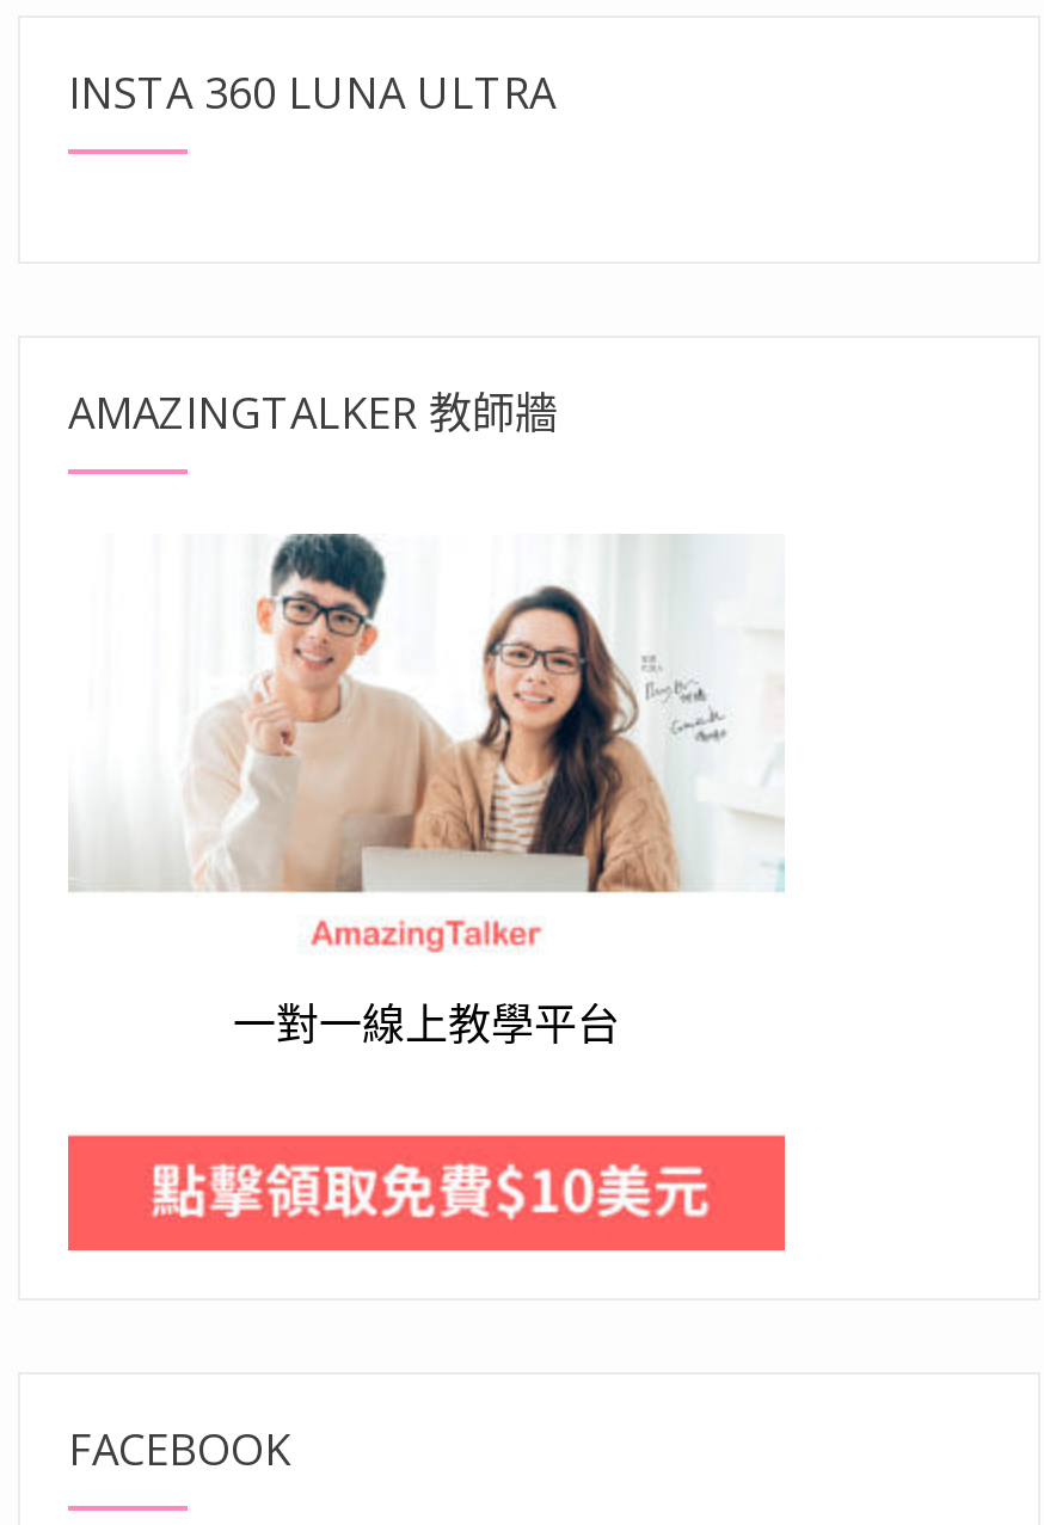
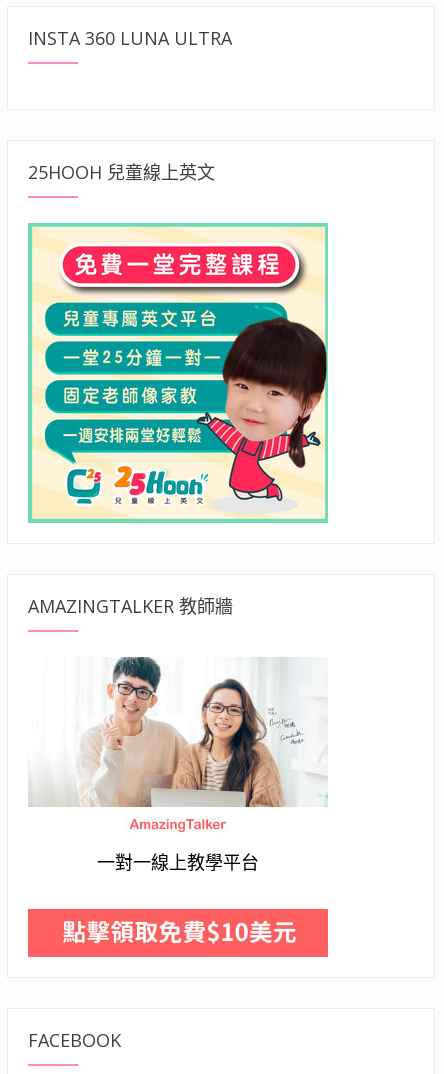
none -> [27,222,329,524] [image]
none -> [28,160,215,184] 25HOOH 兒童線上英文

